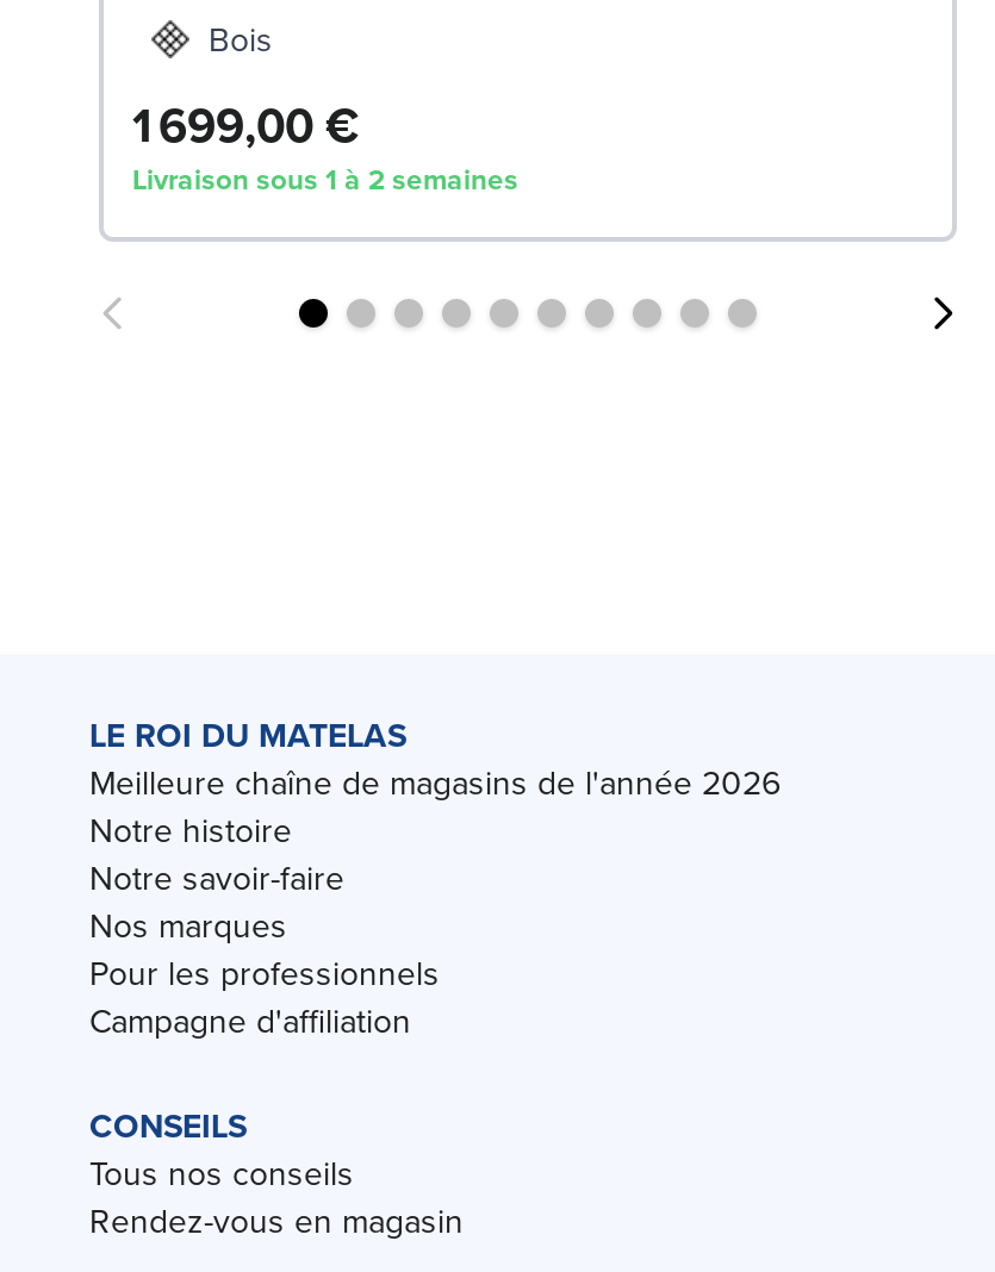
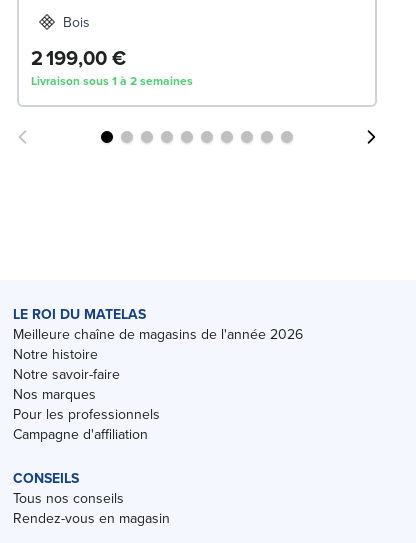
[132,90,359,159] 1 699,00 € -> [31,43,126,72] 2 199,00 €

